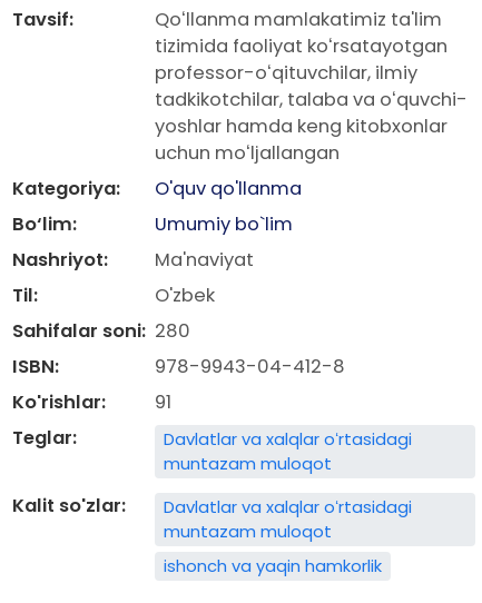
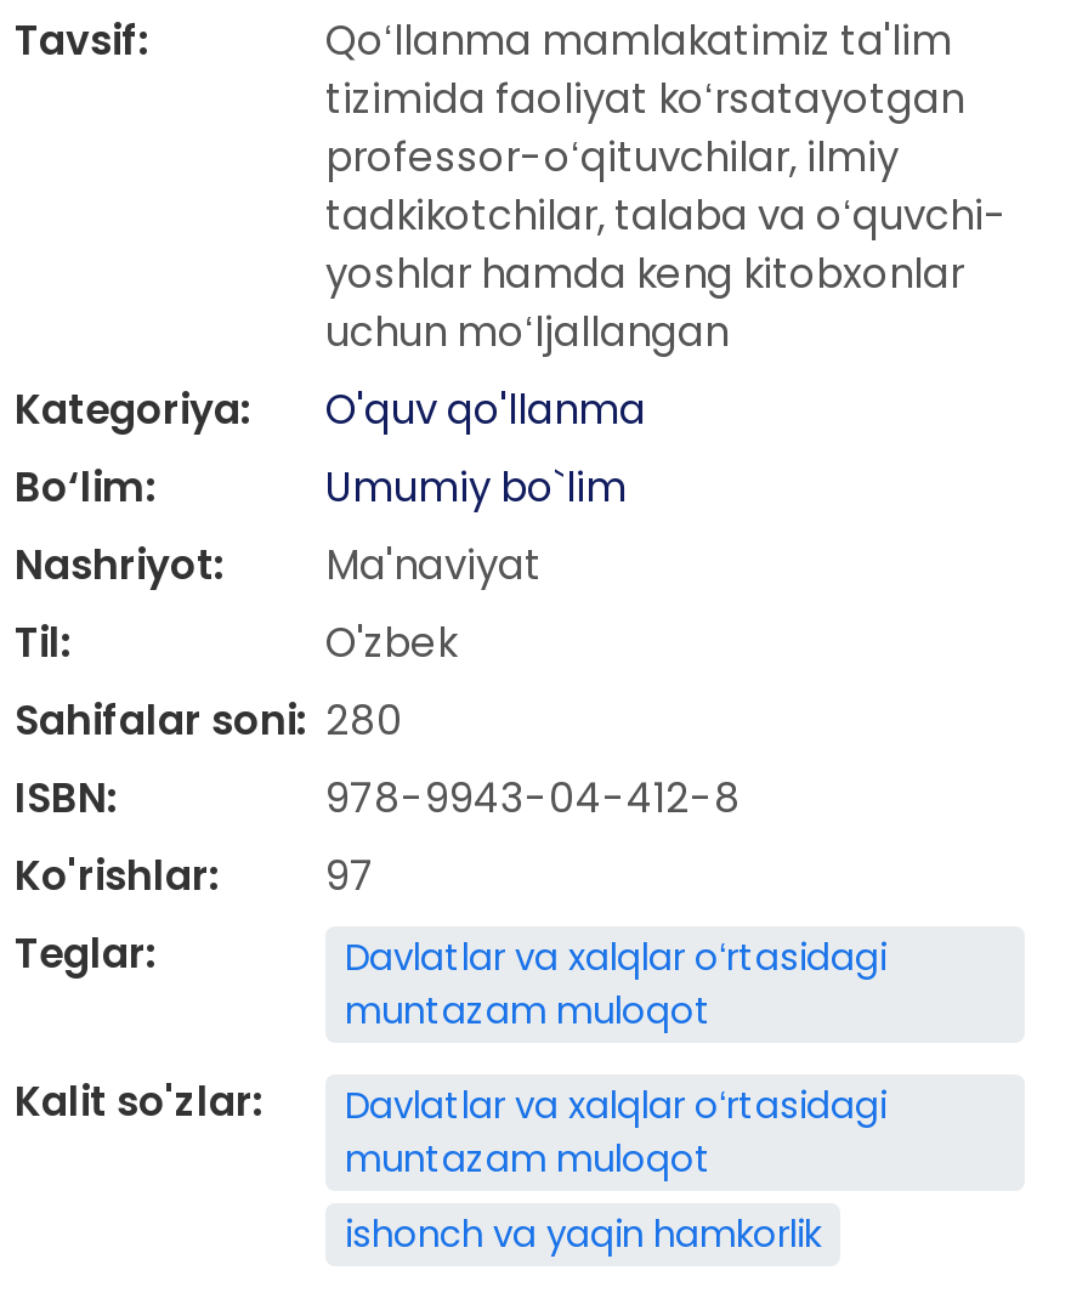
[12,389,171,415] Ko'rishlar: 91 -> [15,849,374,904] Ko'rishlar: 97

